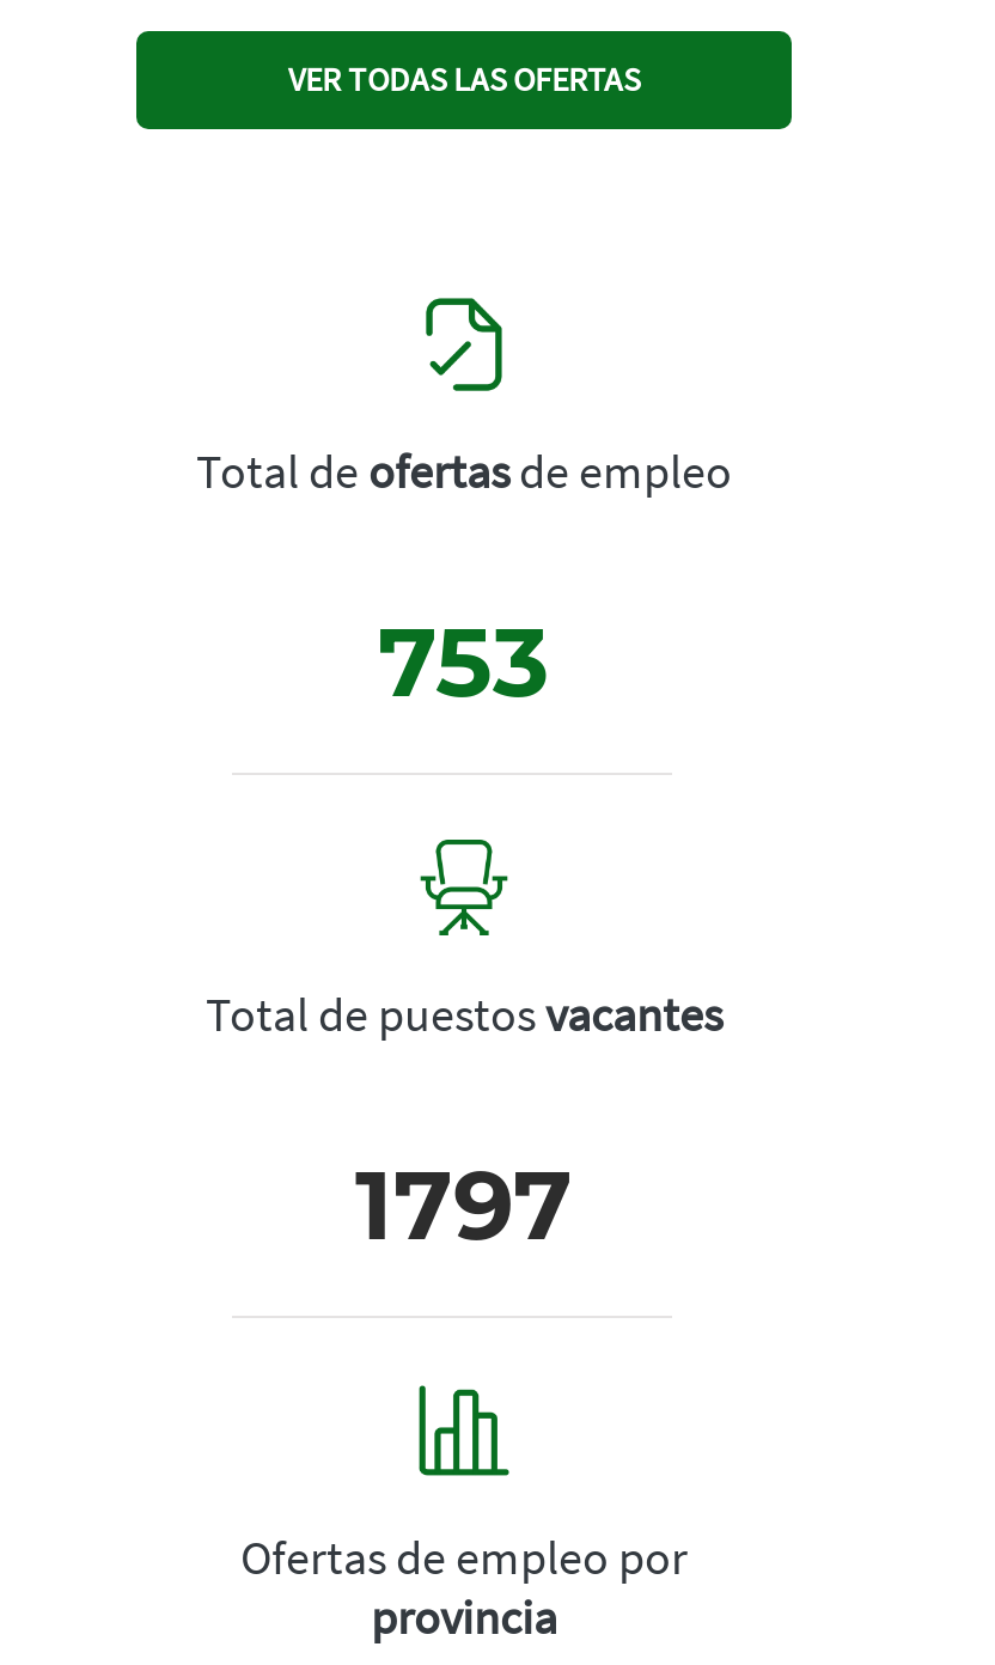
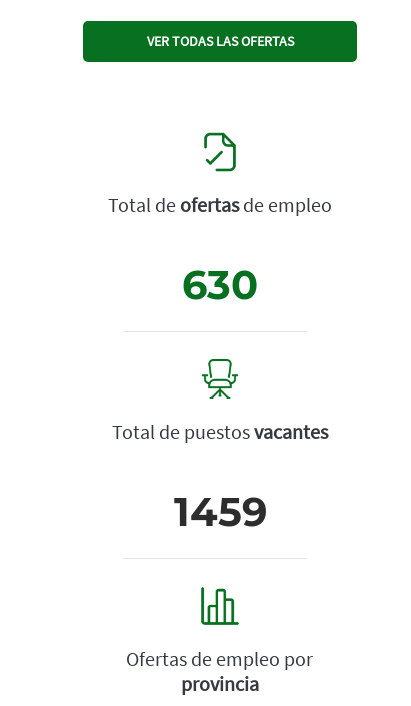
[378,603,550,721] 753 -> [182,260,258,309] 630
[355,1146,573,1264] 1797 -> [173,487,266,536] 1459

